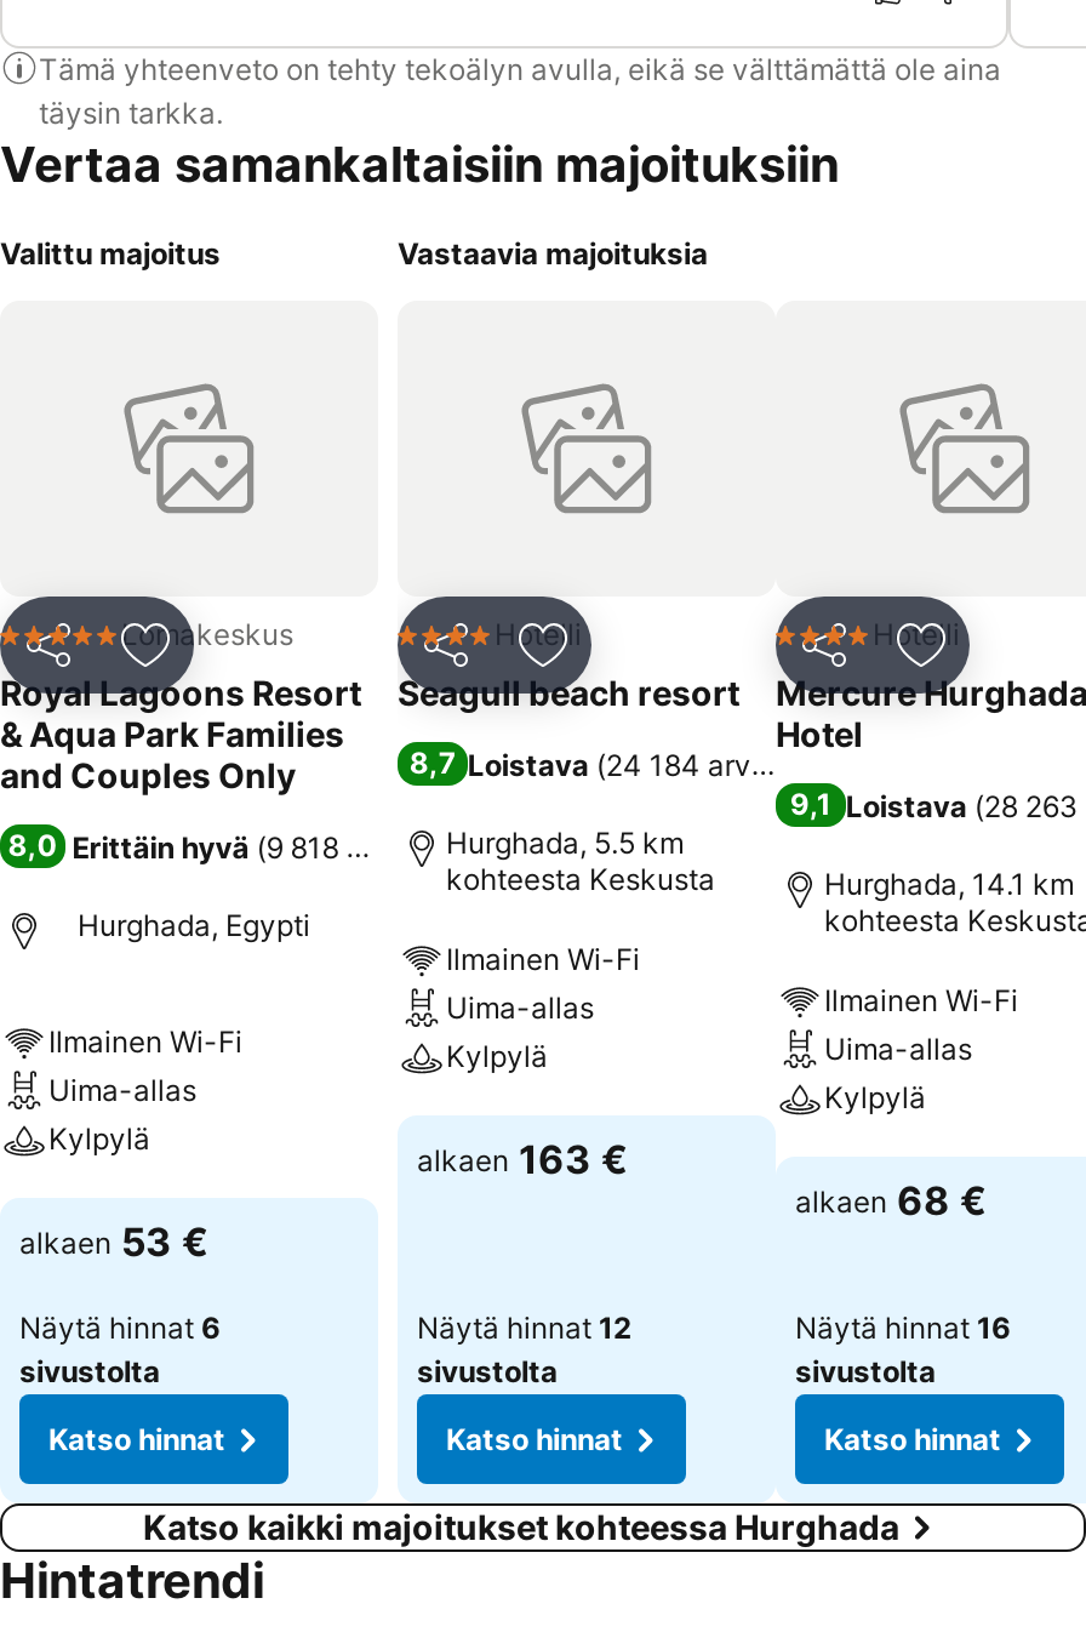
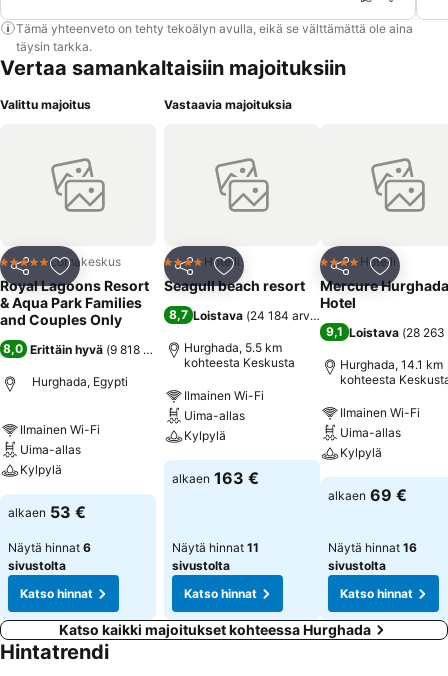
[795,1176,987,1225] alkaen 68 € -> [328,485,407,505] alkaen 69 €
[417,1309,633,1346] Näytä hinnat 12 -> [172,540,259,555] Näytä hinnat 11

